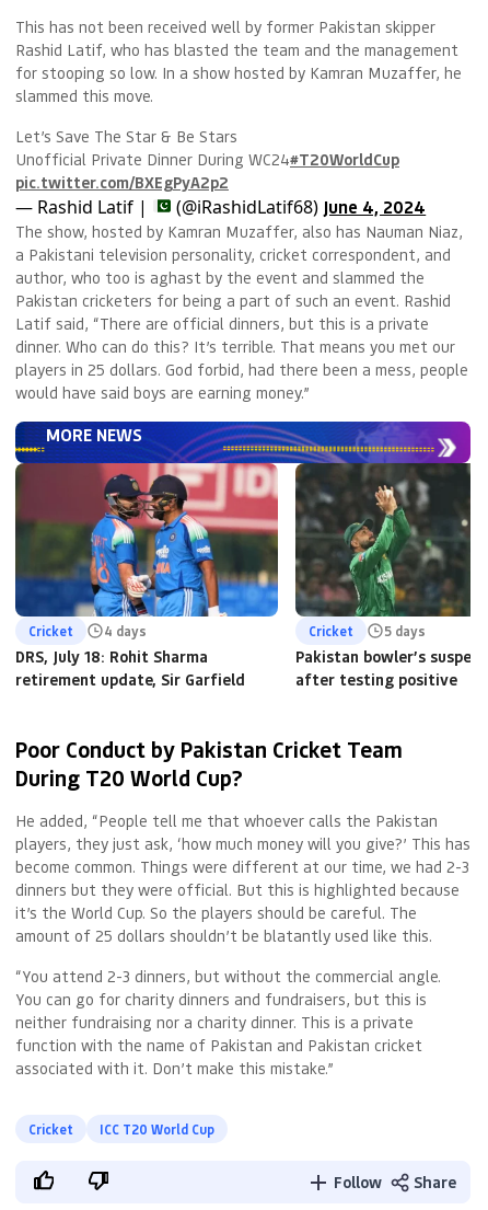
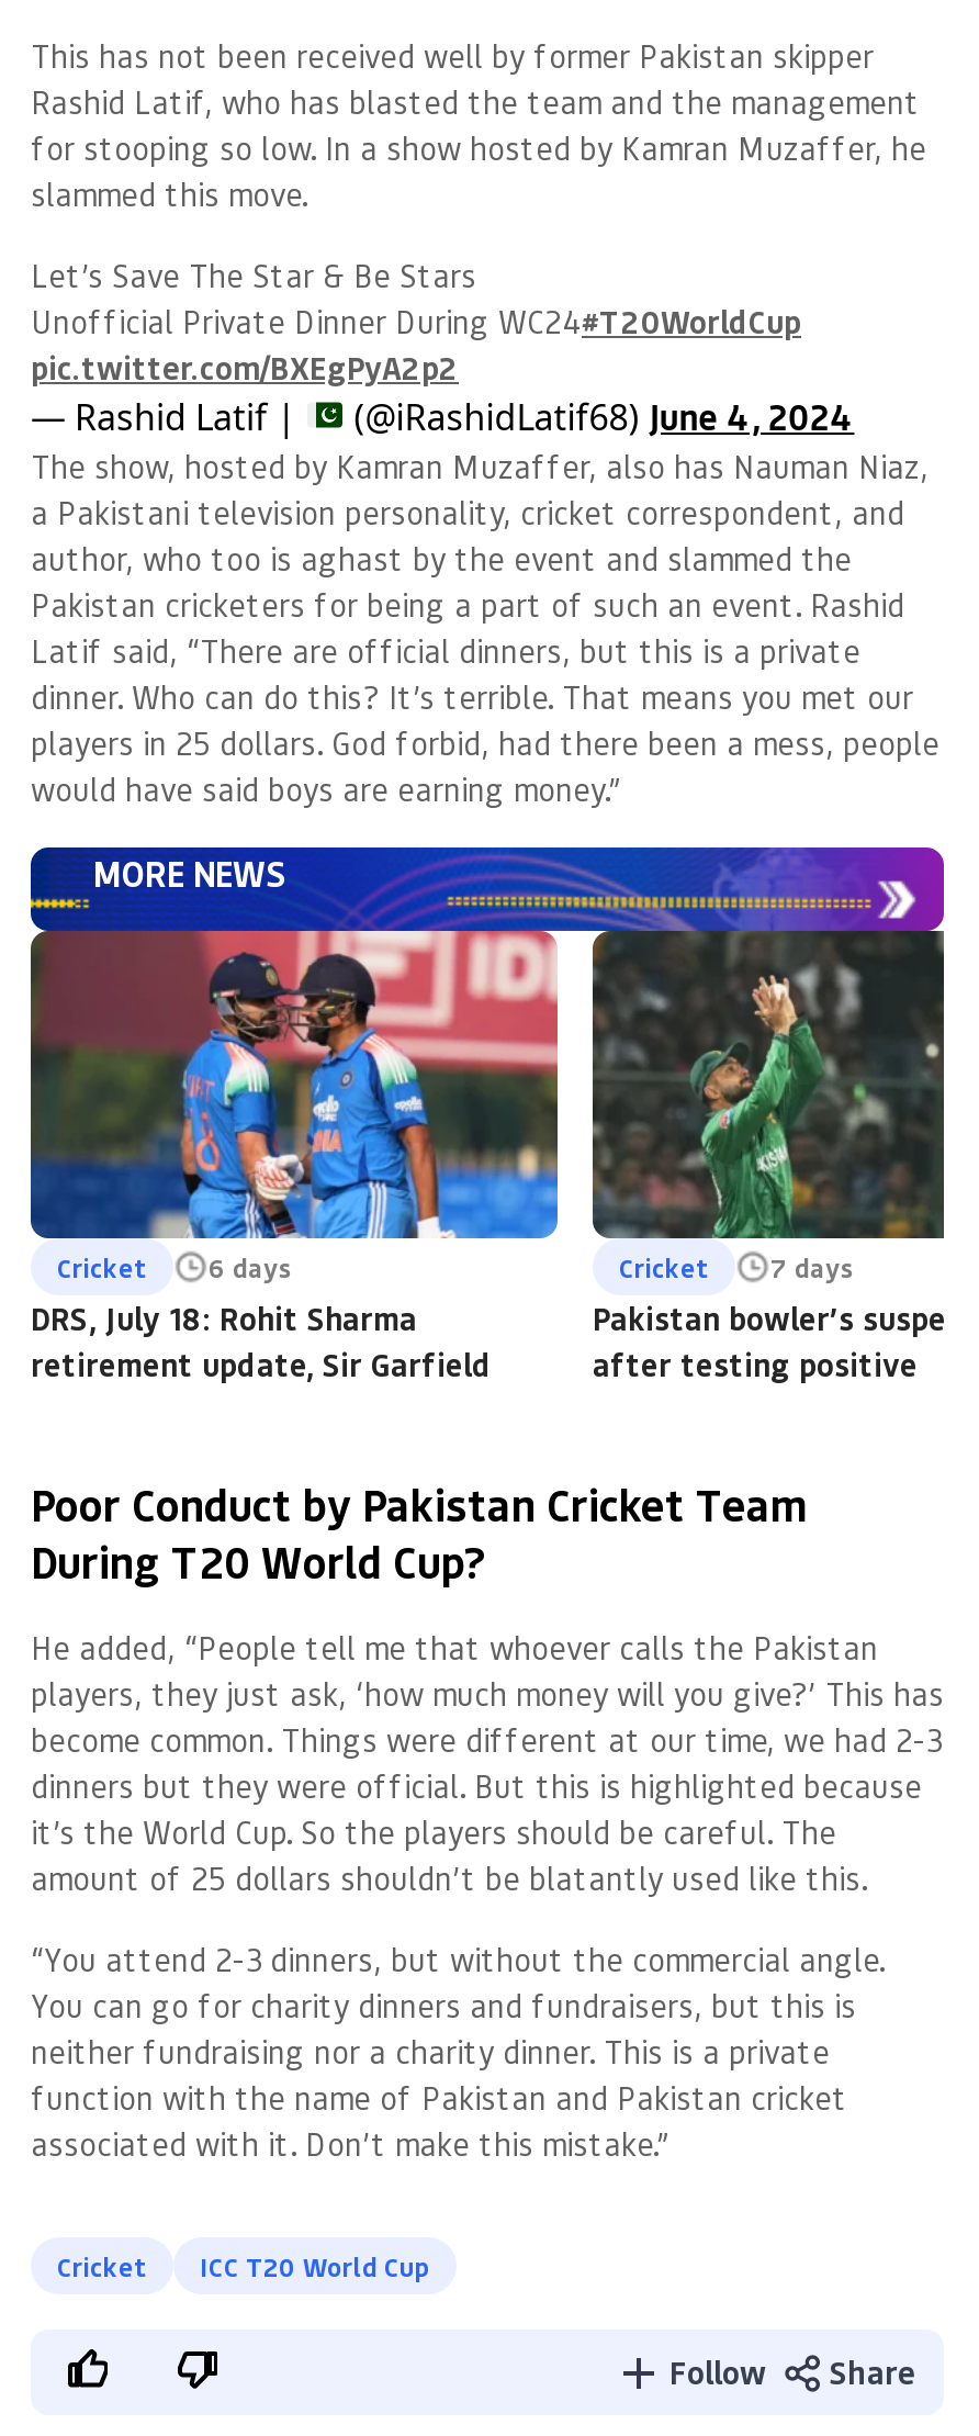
[28,622,147,640] Cricket 4 days -> [57,1250,294,1285] Cricket 6 days
[309,622,426,640] Cricket 5 days -> [619,1250,856,1285] Cricket 7 days

